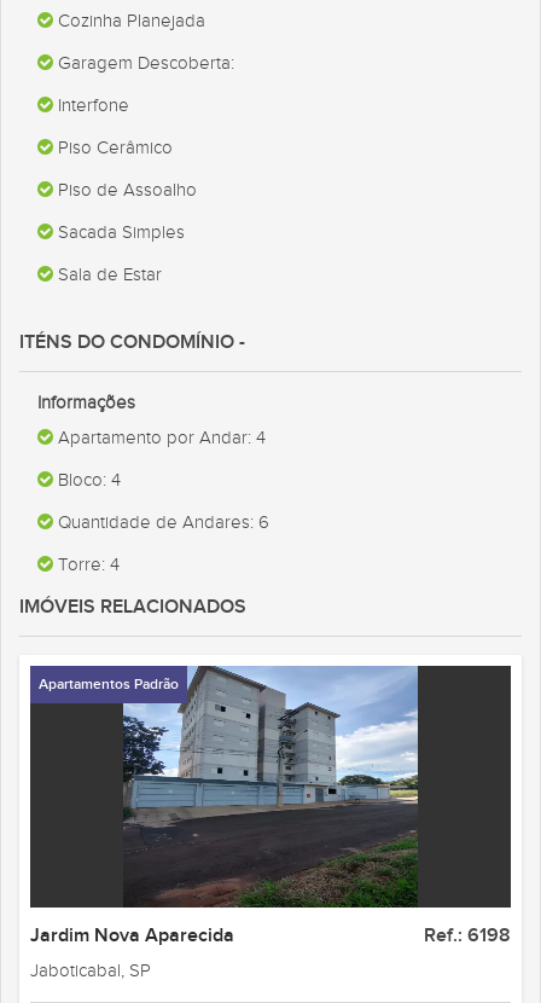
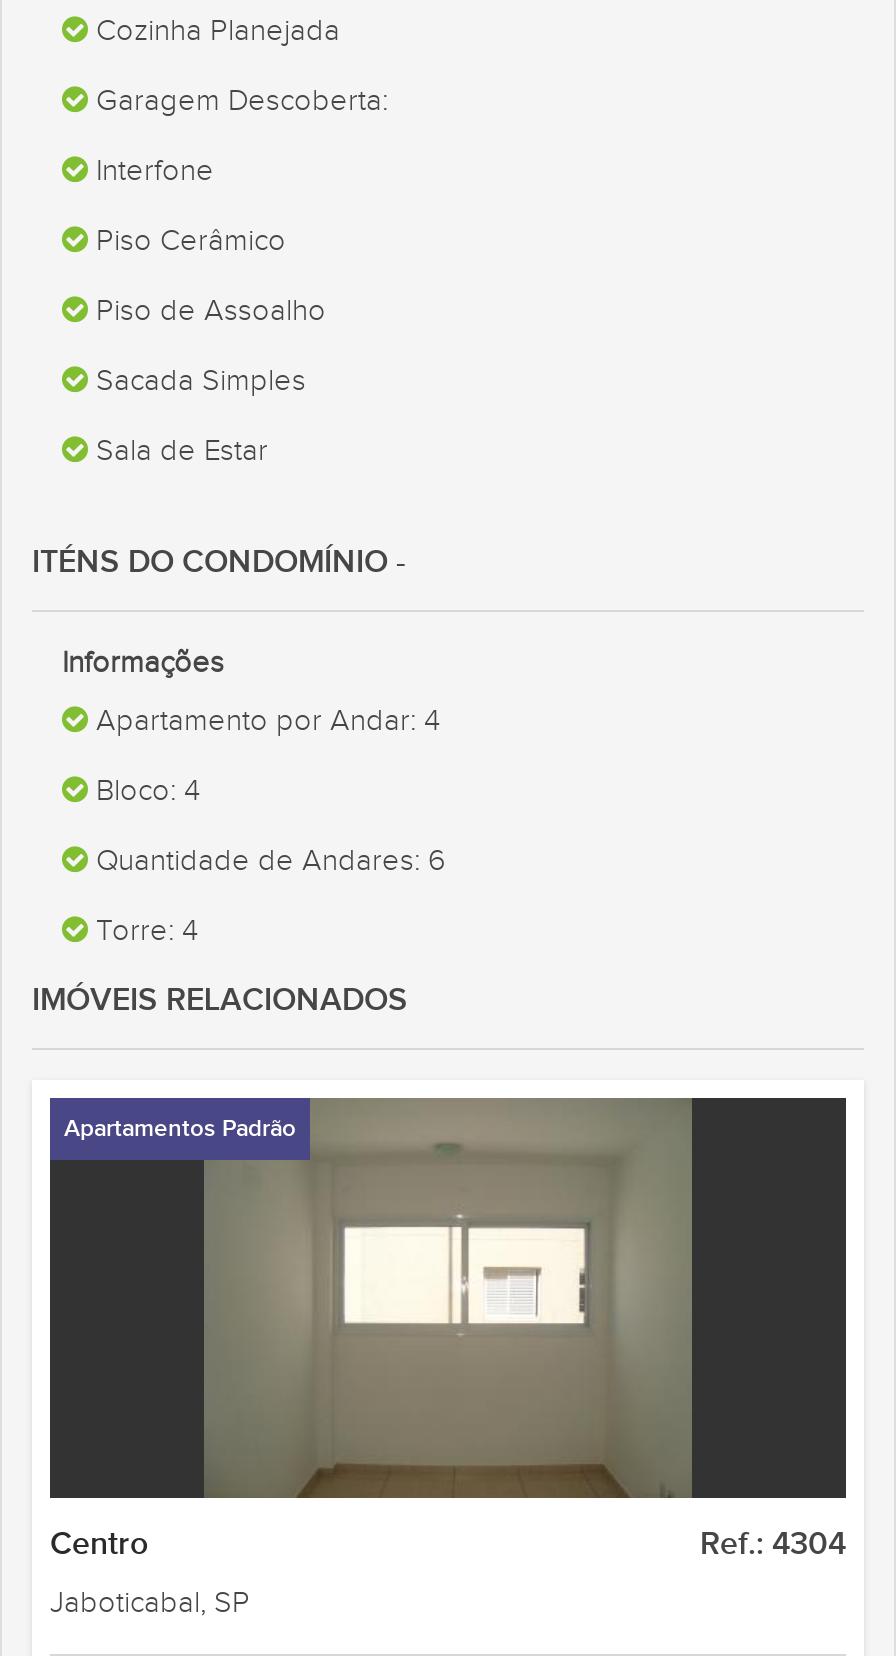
[30,665,511,946] [image] | Jardim Nova Aparecida | Ref.: 6198 -> [50,1096,846,1562] [image] | Centro | Ref.: 4304

